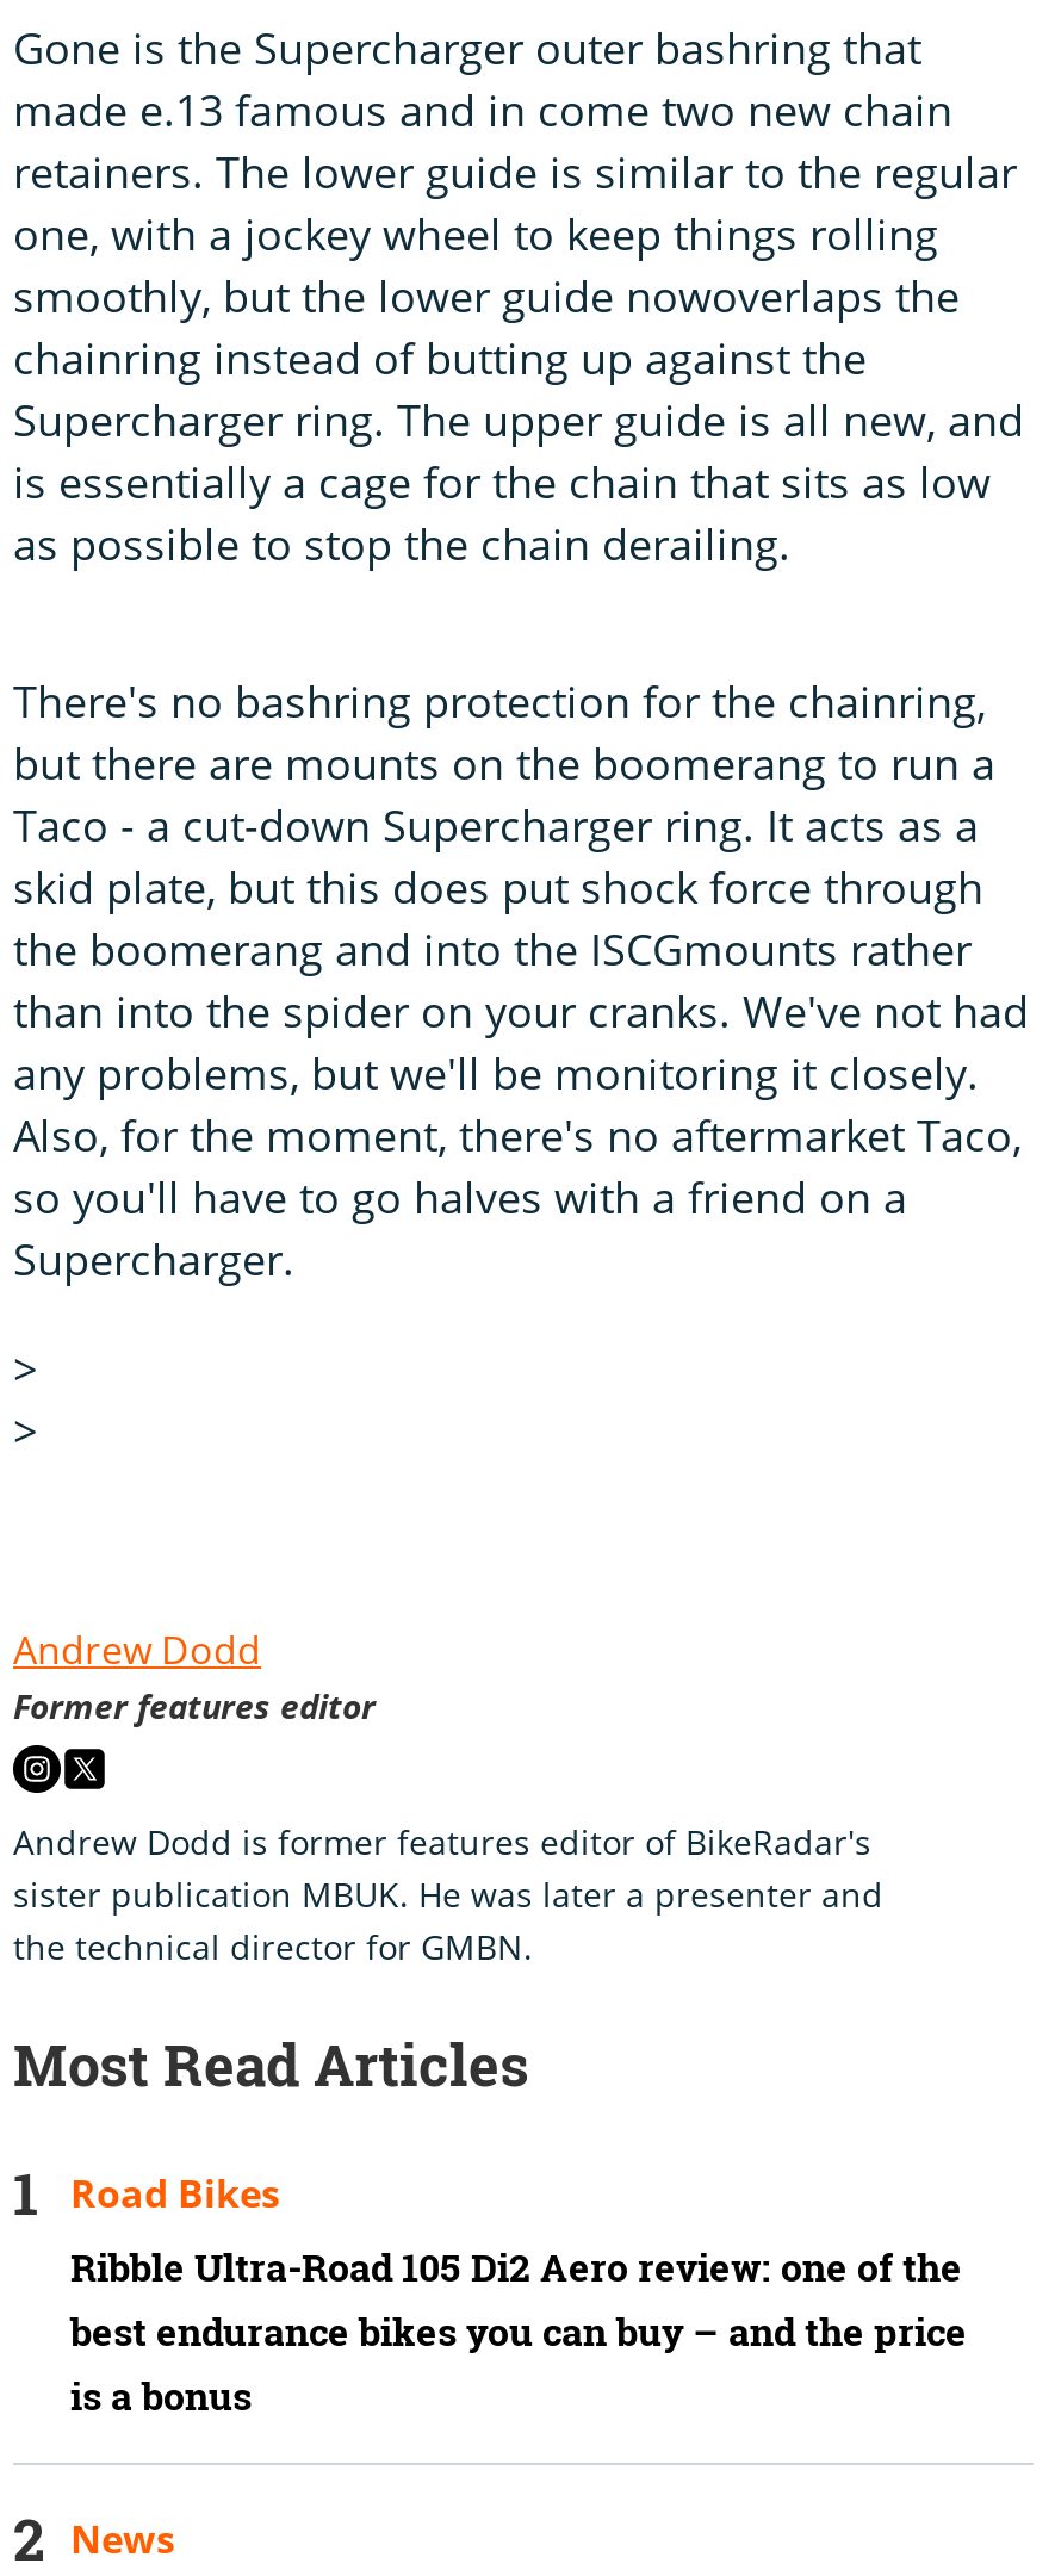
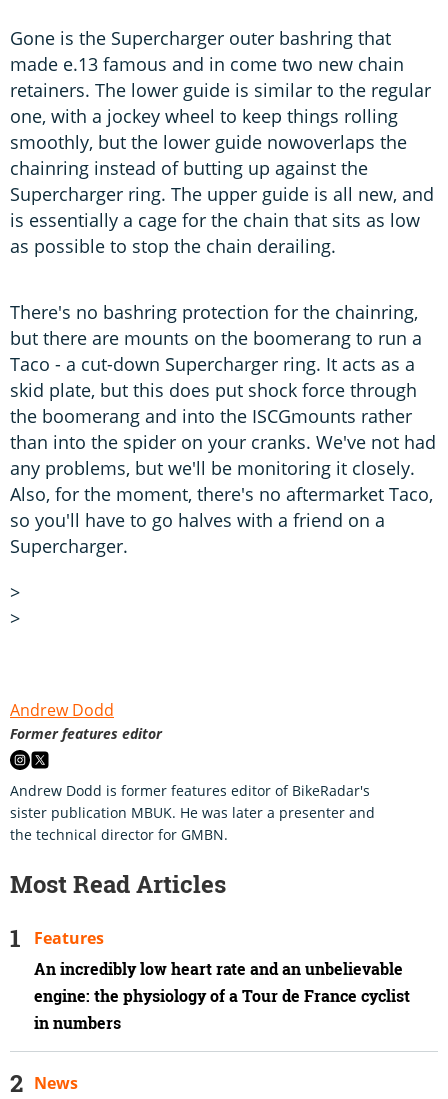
[70,2167,280,2219] Road Bikes -> [34,927,104,949] Features
[70,2241,967,2422] Ribble Ultra-Road 105 Di2 Aero review: one of the | best endurance bikes you can buy – and the price | is a bonus -> [34,958,410,1034] An incredibly low heart rate and an unbelievable | engine: the physiology of a Tour de France cyclist | in numbers

